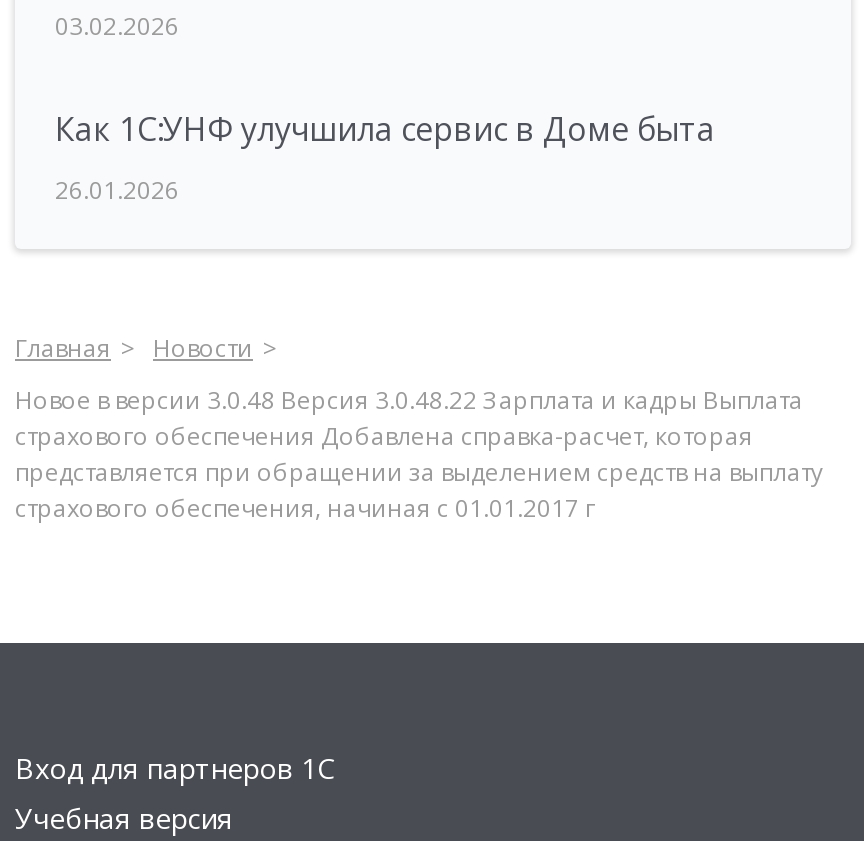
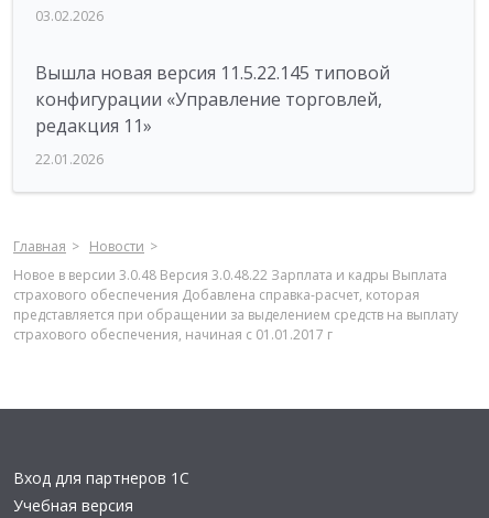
[55,107,715,151] Как 1С:УНФ улучшила сервис в Доме быта -> [35,61,390,138] Вышла новая версия 11.5.22.145 типовой | конфигурации «Управление торговлей, | редакция 11»
[55,173,179,207] 26.01.2026 -> [35,150,104,169] 22.01.2026

